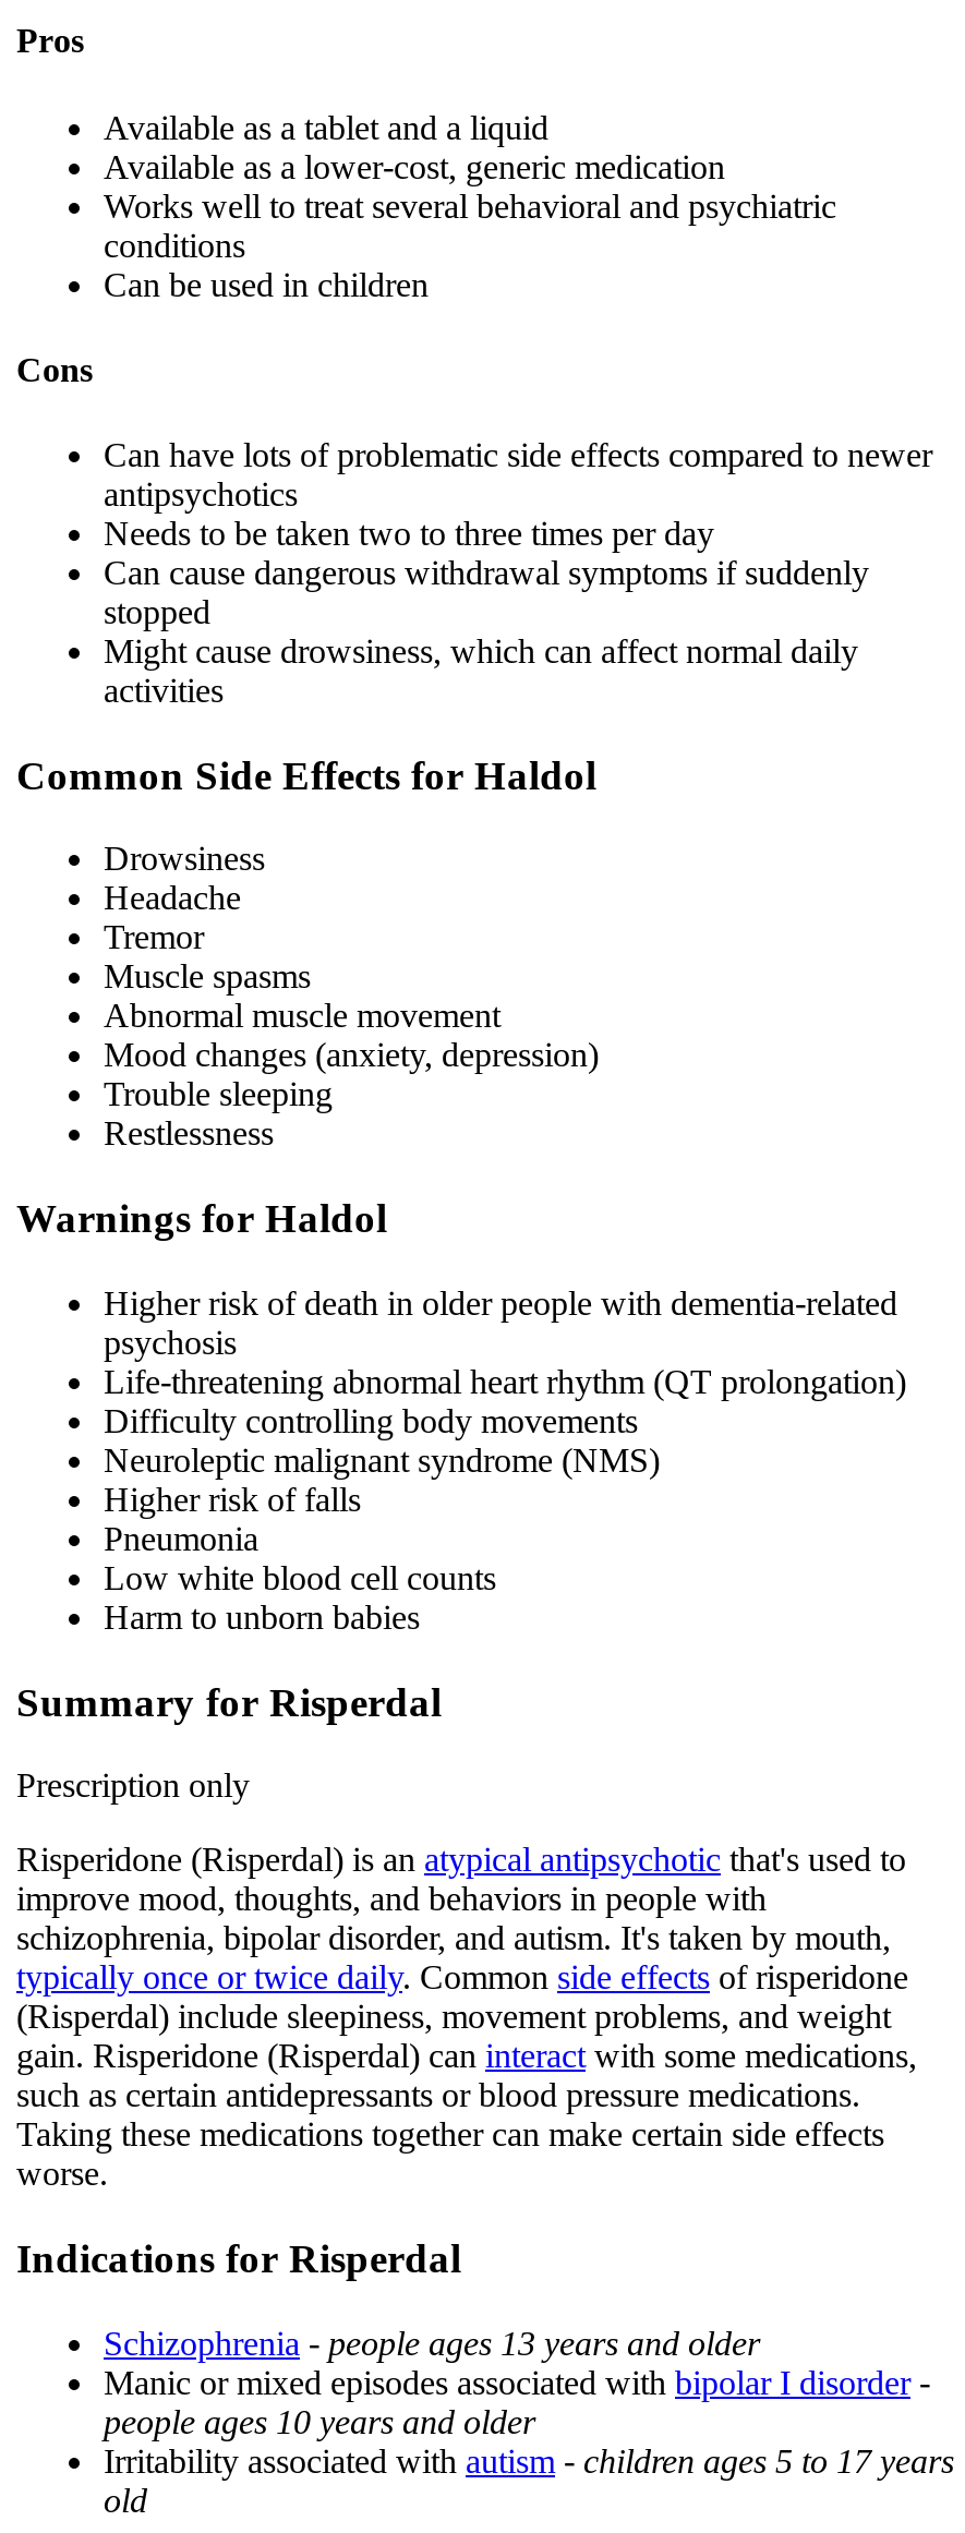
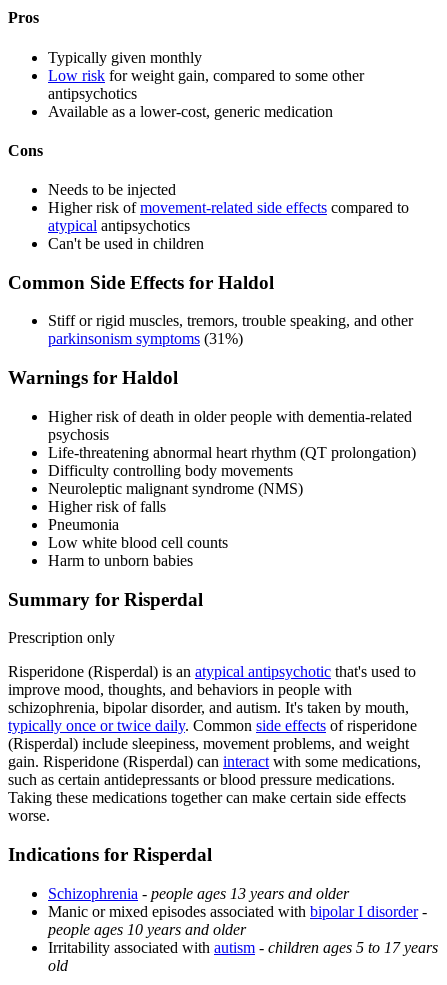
[104,108,932,473] Available as a tablet and a liquid | Works well to treat several behavioral and psychiatric | conditions | Can be used in children | Can have lots of problematic side effects compared to newer -> [48,48,364,83] Typically given monthly | Low risk for weight gain, compared to some other
moved [16,147,725,388] -> [8,102,333,159]: Available as a lower-cost, generic medication | Cons
[104,515,869,709] Needs to be taken two to three times per day | Can cause dangerous withdrawal symptoms if suddenly | stopped | Might cause drowsiness, which can affect normal daily | activities -> [48,181,409,252] Needs to be injected | Higher risk of movement-related side effects compared to | atypical antipsychotics | Can't be used in children
[104,841,599,1153] Drowsiness | Headache | Tremor | Muscle spasms | Abnormal muscle movement | Mood changes (anxiety, depression) | Trouble sleeping | Restlessness -> [48,312,413,347] Stiff or rigid muscles, tremors, trouble speaking, and other | parkinsonism symptoms (31%)

